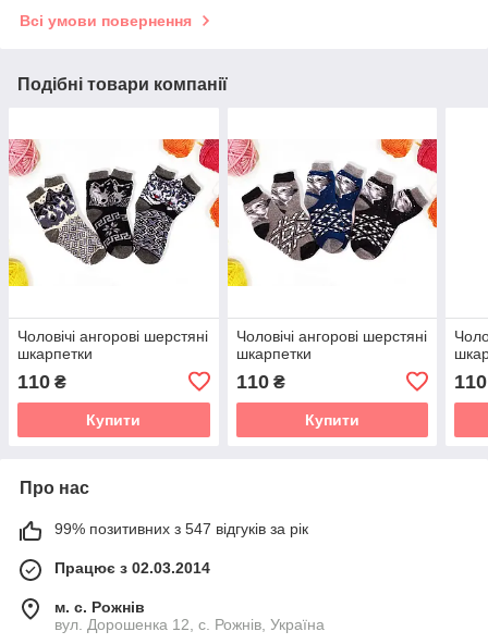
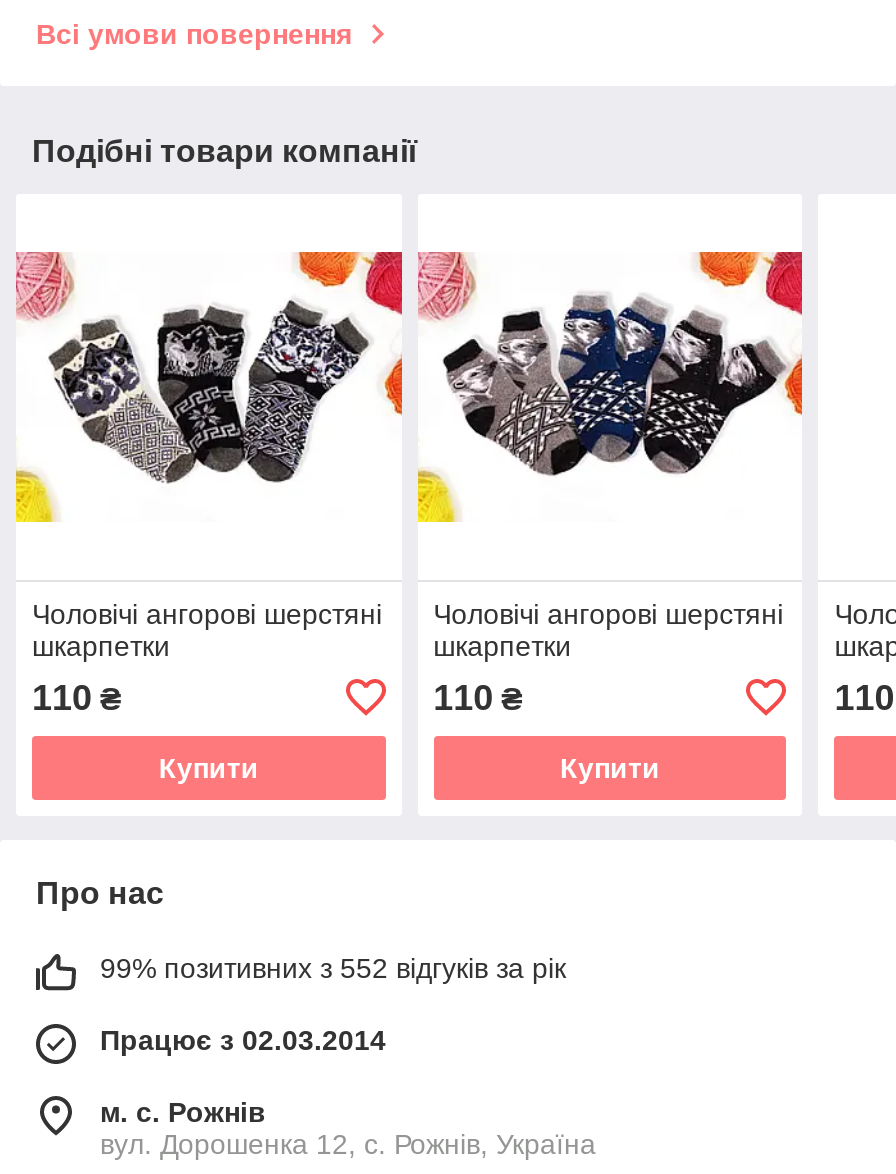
[54,520,308,537] 99% позитивних з 547 відгуків за рік -> [100,952,566,984] 99% позитивних з 552 відгуків за рік

